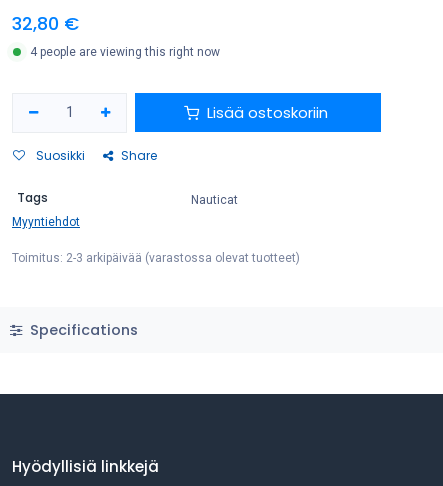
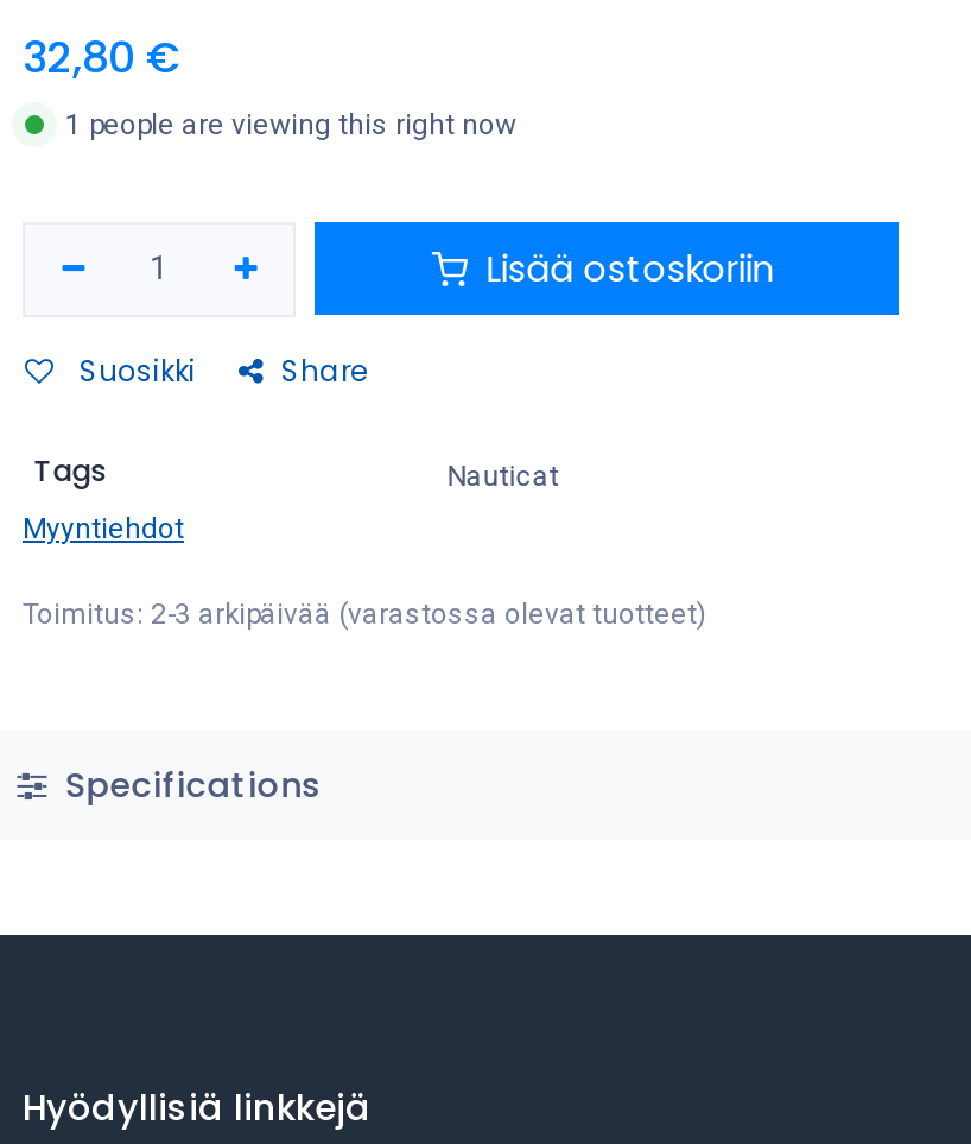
[30,45,220,59] 4 people are viewing this right now -> [65,108,516,141] 1 people are viewing this right now

